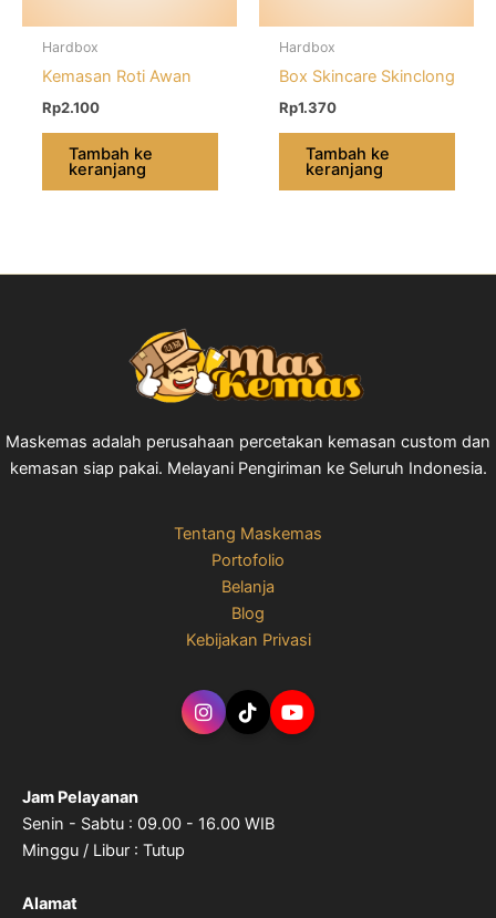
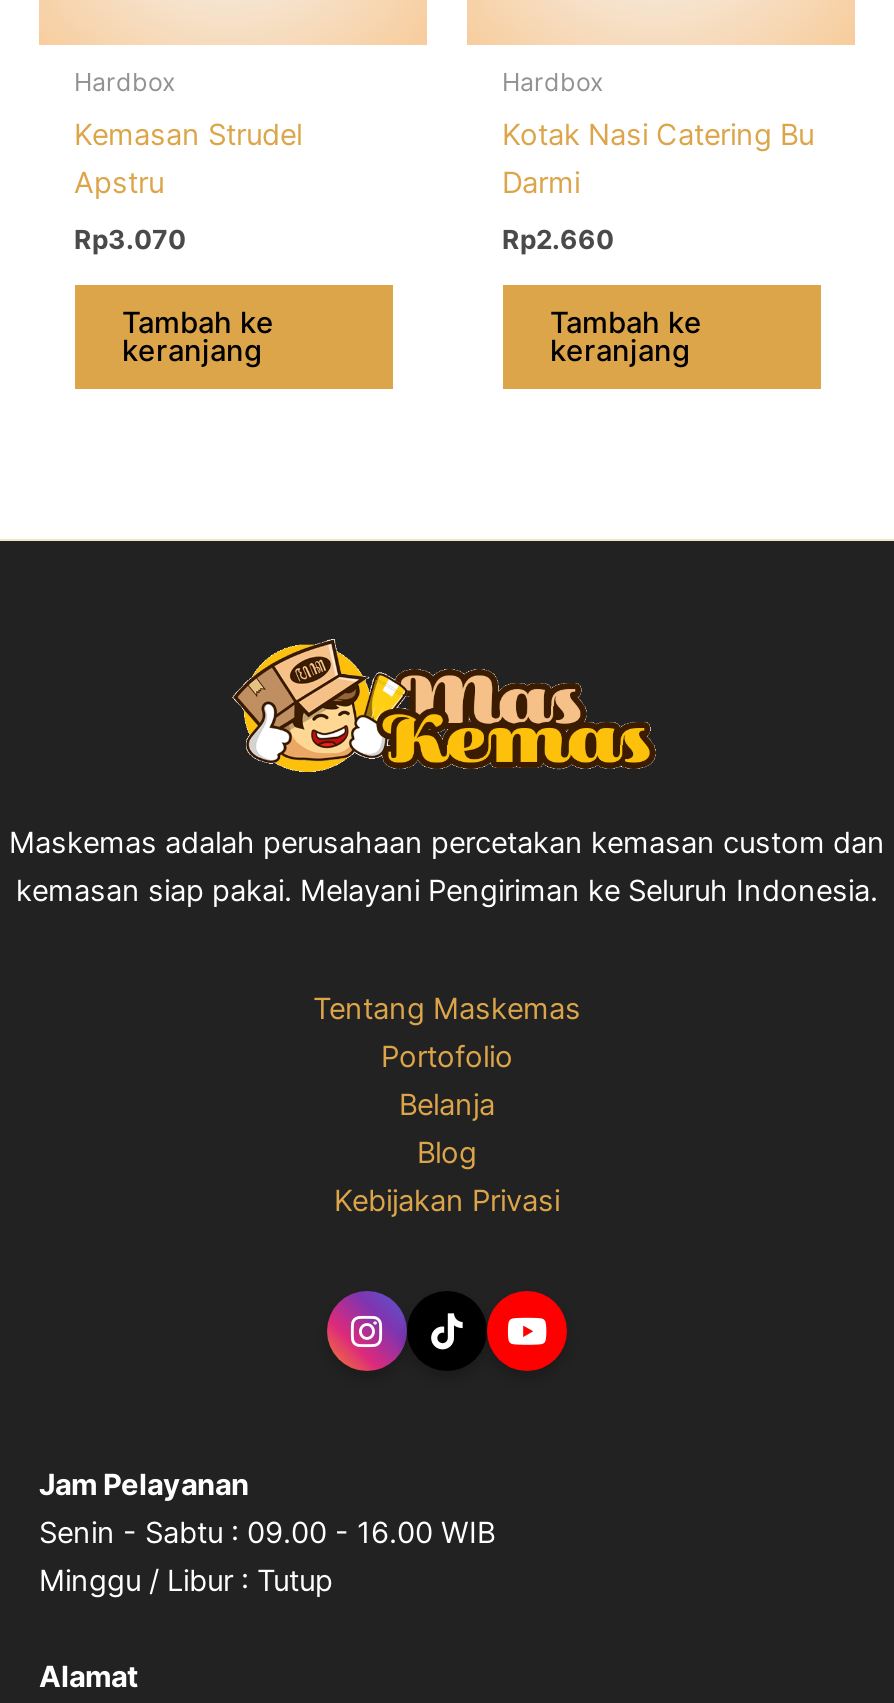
[42,67,191,87] Kemasan Roti Awan -> [74,118,302,202] Kemasan Strudel | Apstru
[278,67,454,87] Box Skincare Skinclong -> [502,118,814,202] Kotak Nasi Catering Bu | Darmi
[42,98,99,116] Rp2.100 -> [74,223,186,255] Rp3.070
[278,98,336,116] Rp1.370 -> [502,223,614,255] Rp2.660

